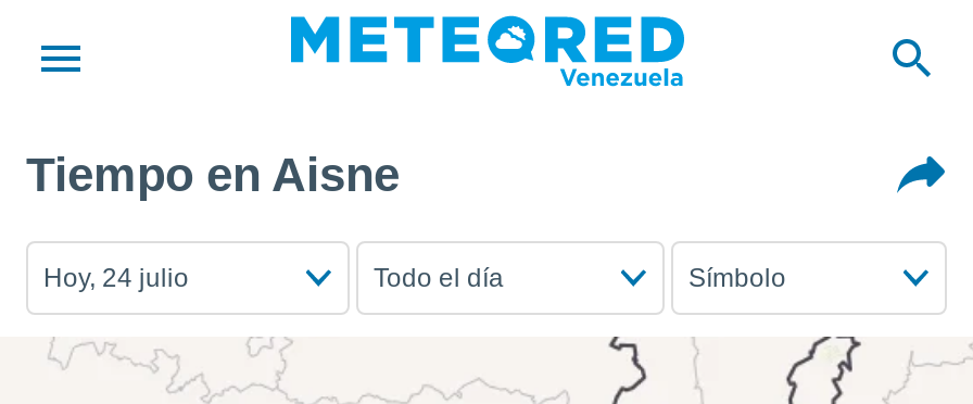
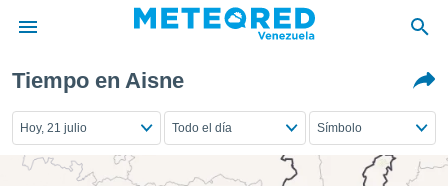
[43,263,189,293] Hoy, 24 julio -> [20,121,87,135] Hoy, 21 julio

